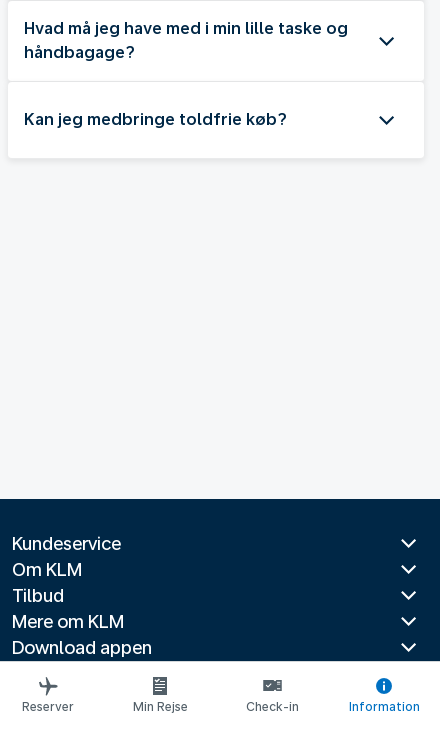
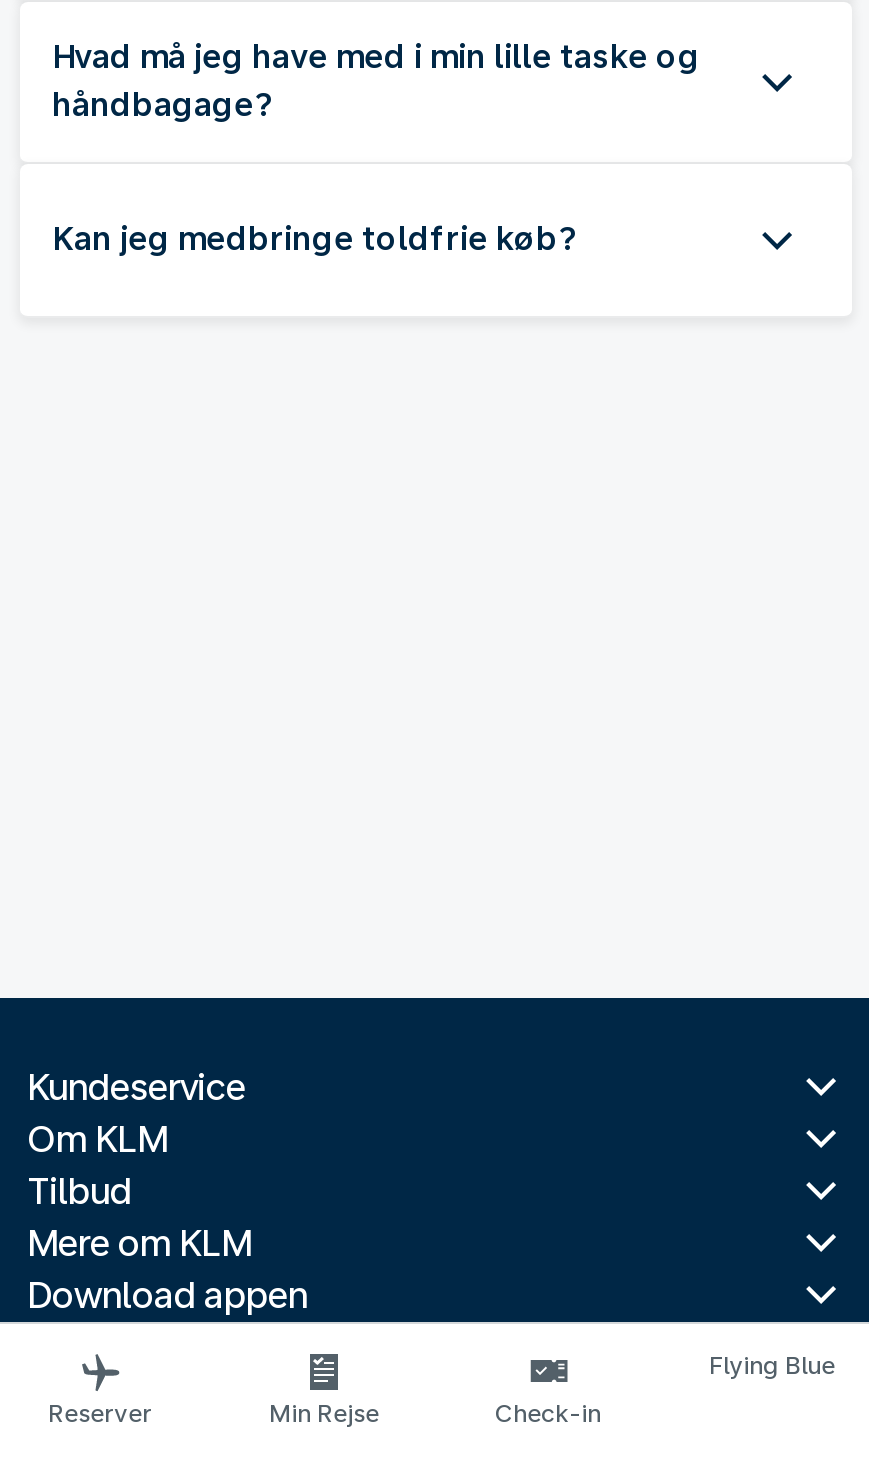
[348,700,419,714] Information -> [709,1352,835,1380] Flying Blue

